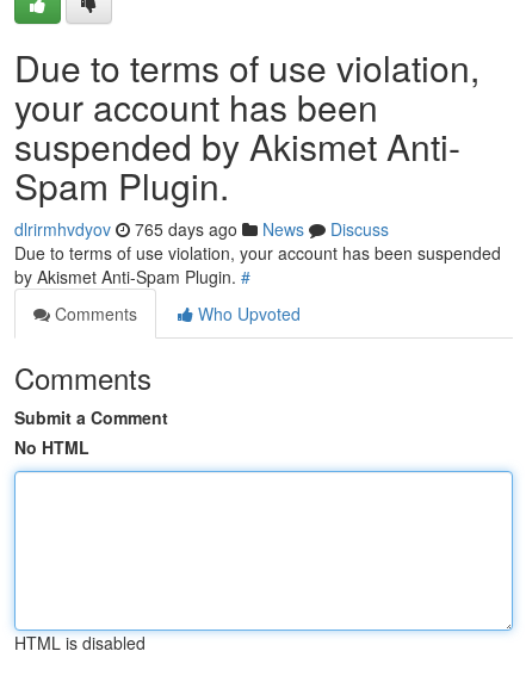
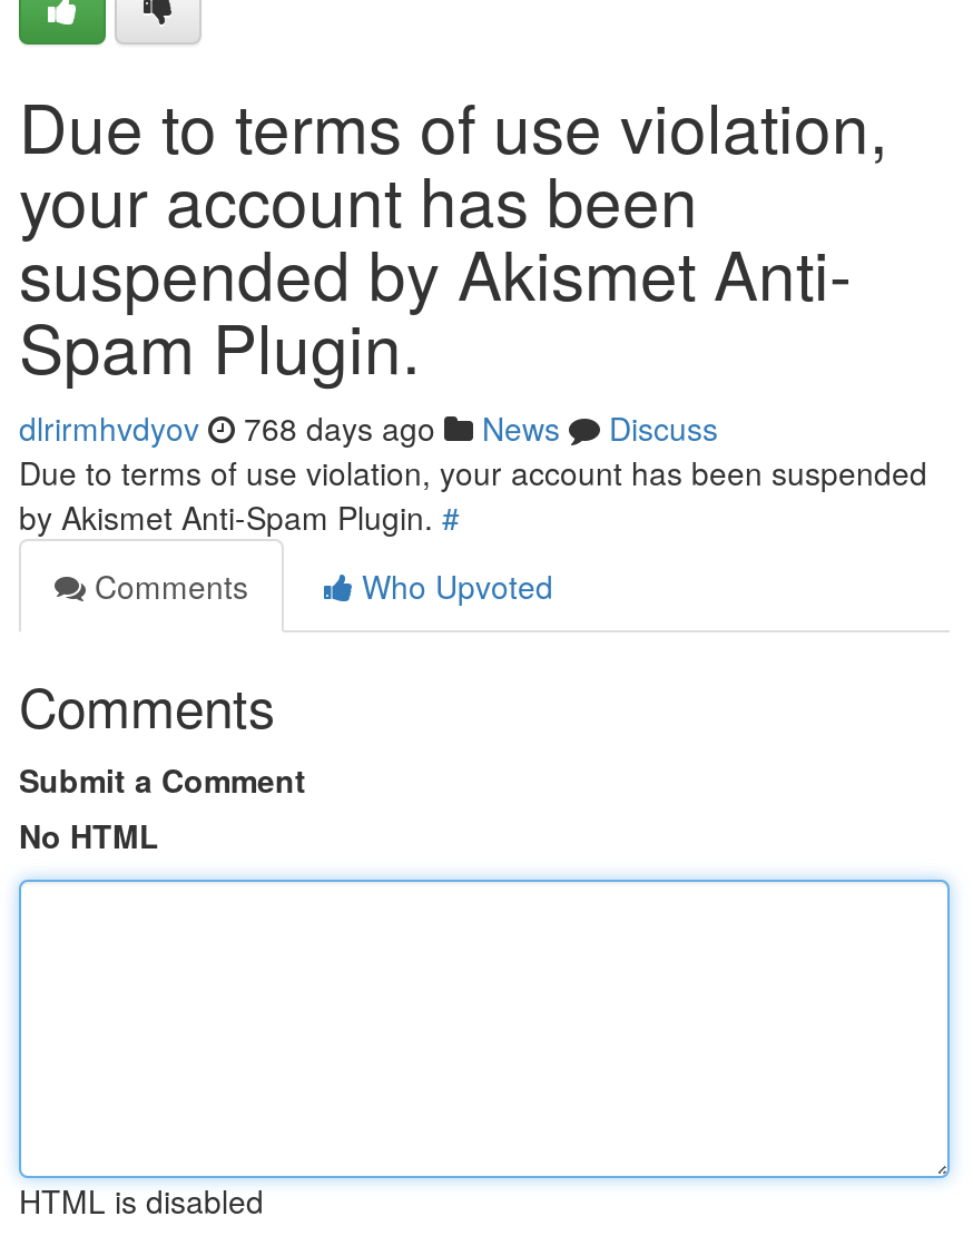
[14,217,389,241] dlrirmhvdyov 765 days ago News Discuss -> [19,405,718,450] dlrirmhvdyov 768 days ago News Discuss

